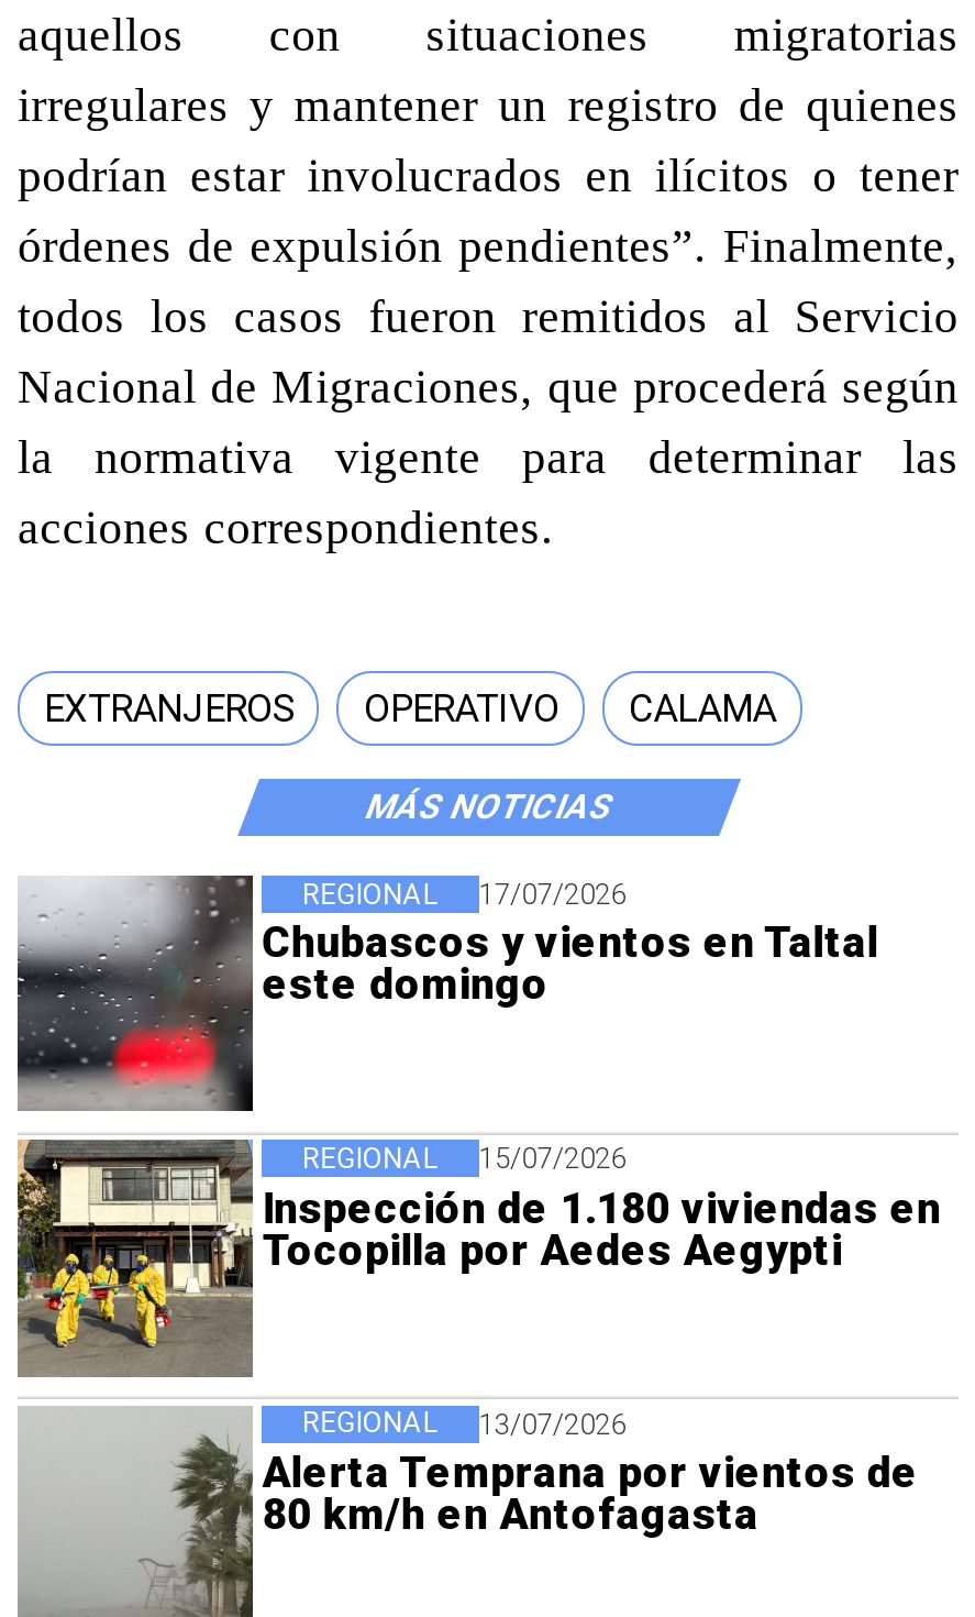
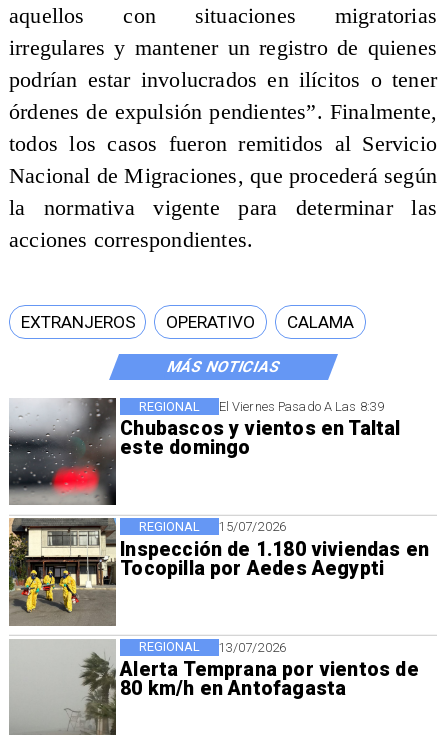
[479,878,626,911] 17/07/2026 -> [219,399,384,414] El Viernes Pasado A Las 8:39

